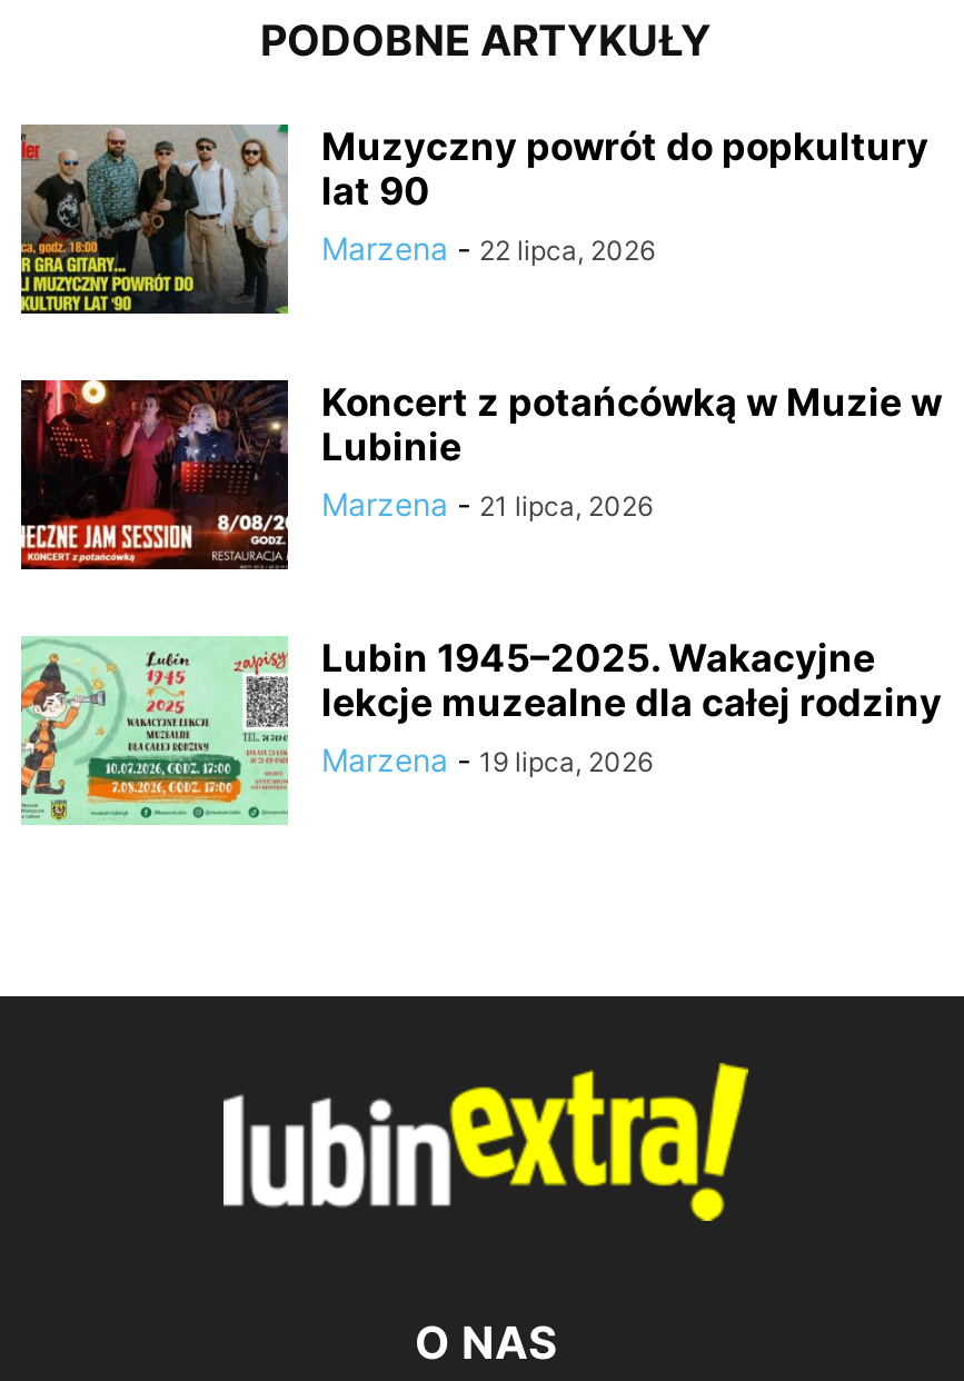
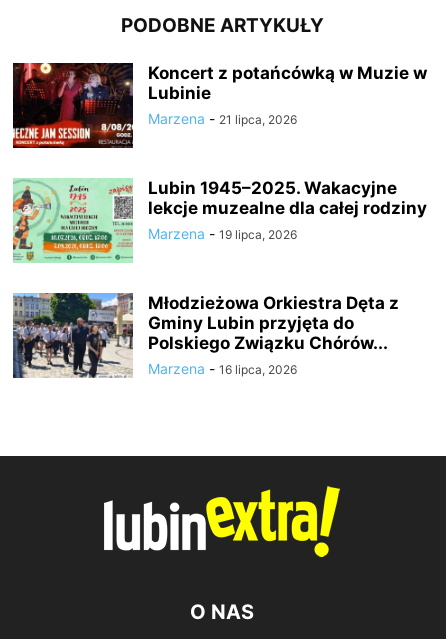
[19,122,928,316] [image] | Muzyczny powrót do popkultury | lat 90 | Marzena - 22 lipca, 2026 -> none
moved [17,376,942,779] -> [11,61,427,242]: [image] | Koncert z potańcówką w Muzie w | Lubinie | Marzena - 21 lipca, 2026 | Lubin 1945–2025. Wakacyjne | lekcje muzealne dla całej rodziny | Marzena - 19 lipca, 2026
none -> [12,292,399,379] [image] | Młodzieżowa Orkiestra Dęta z | Gminy Lubin przyjęta do | Polskiego Związku Chórów... | Marzena - 16 lipca, 2026

